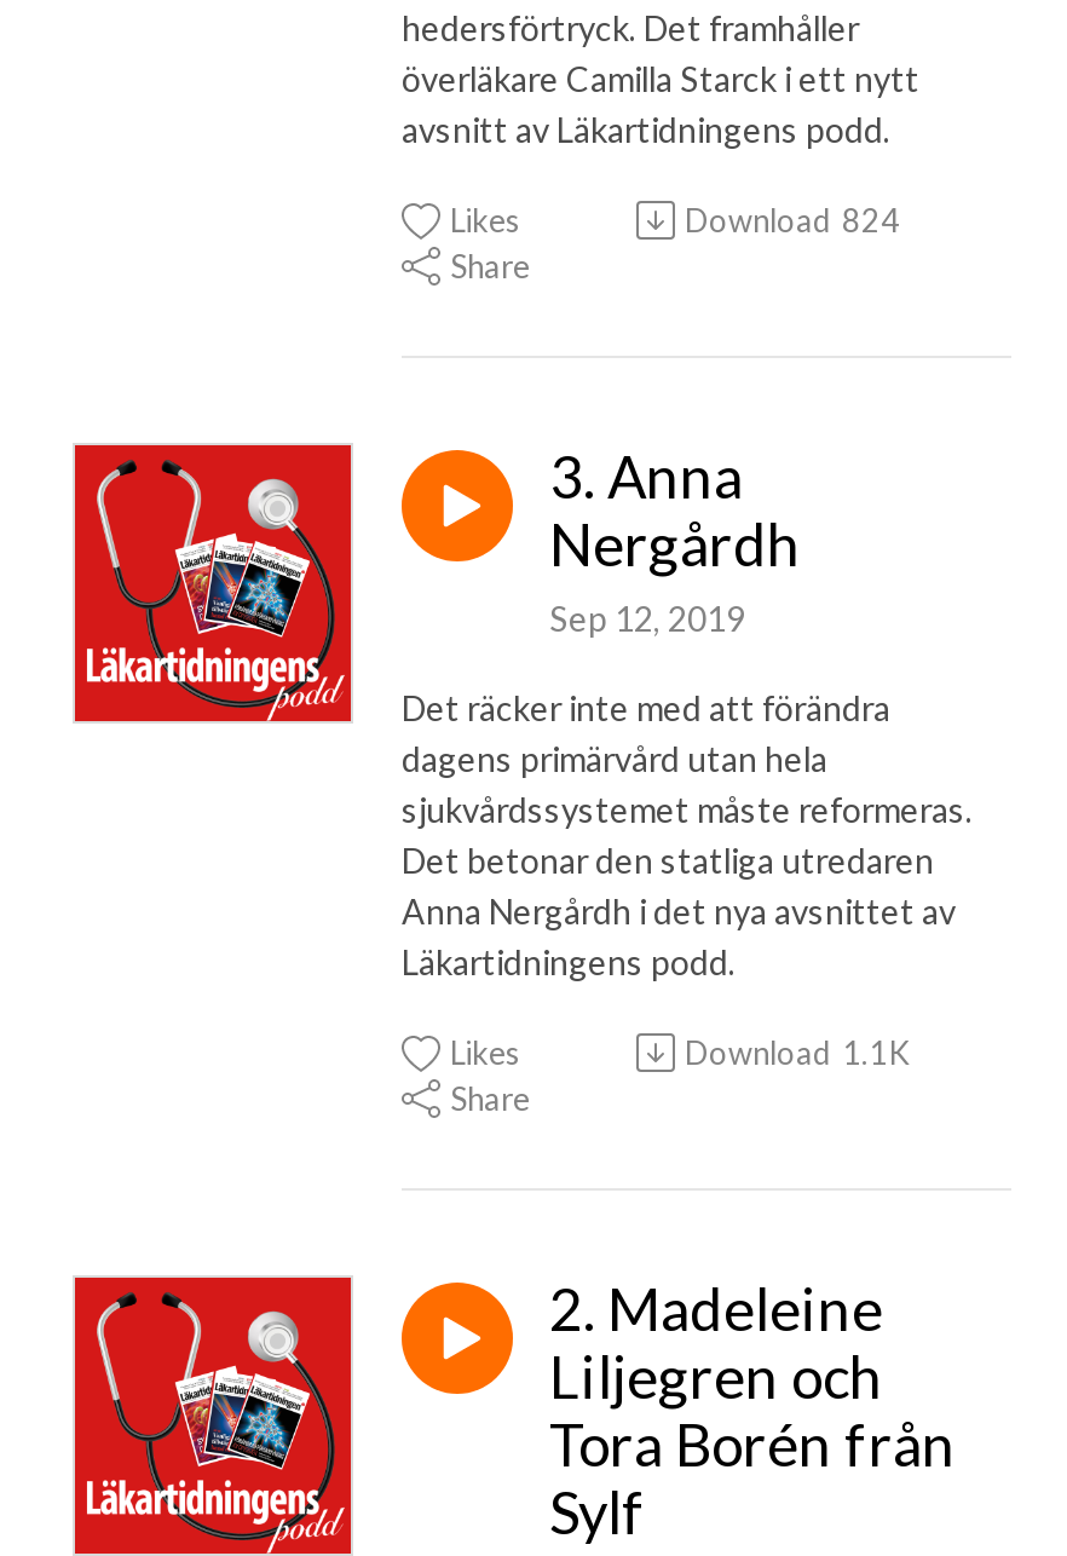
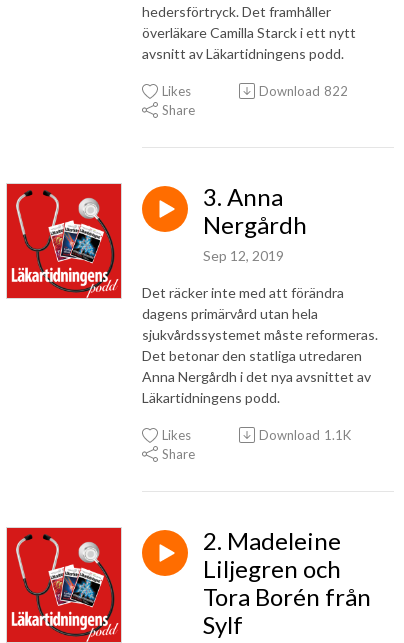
[685,200,900,239] Download 824 -> [259,83,348,99] Download 822

